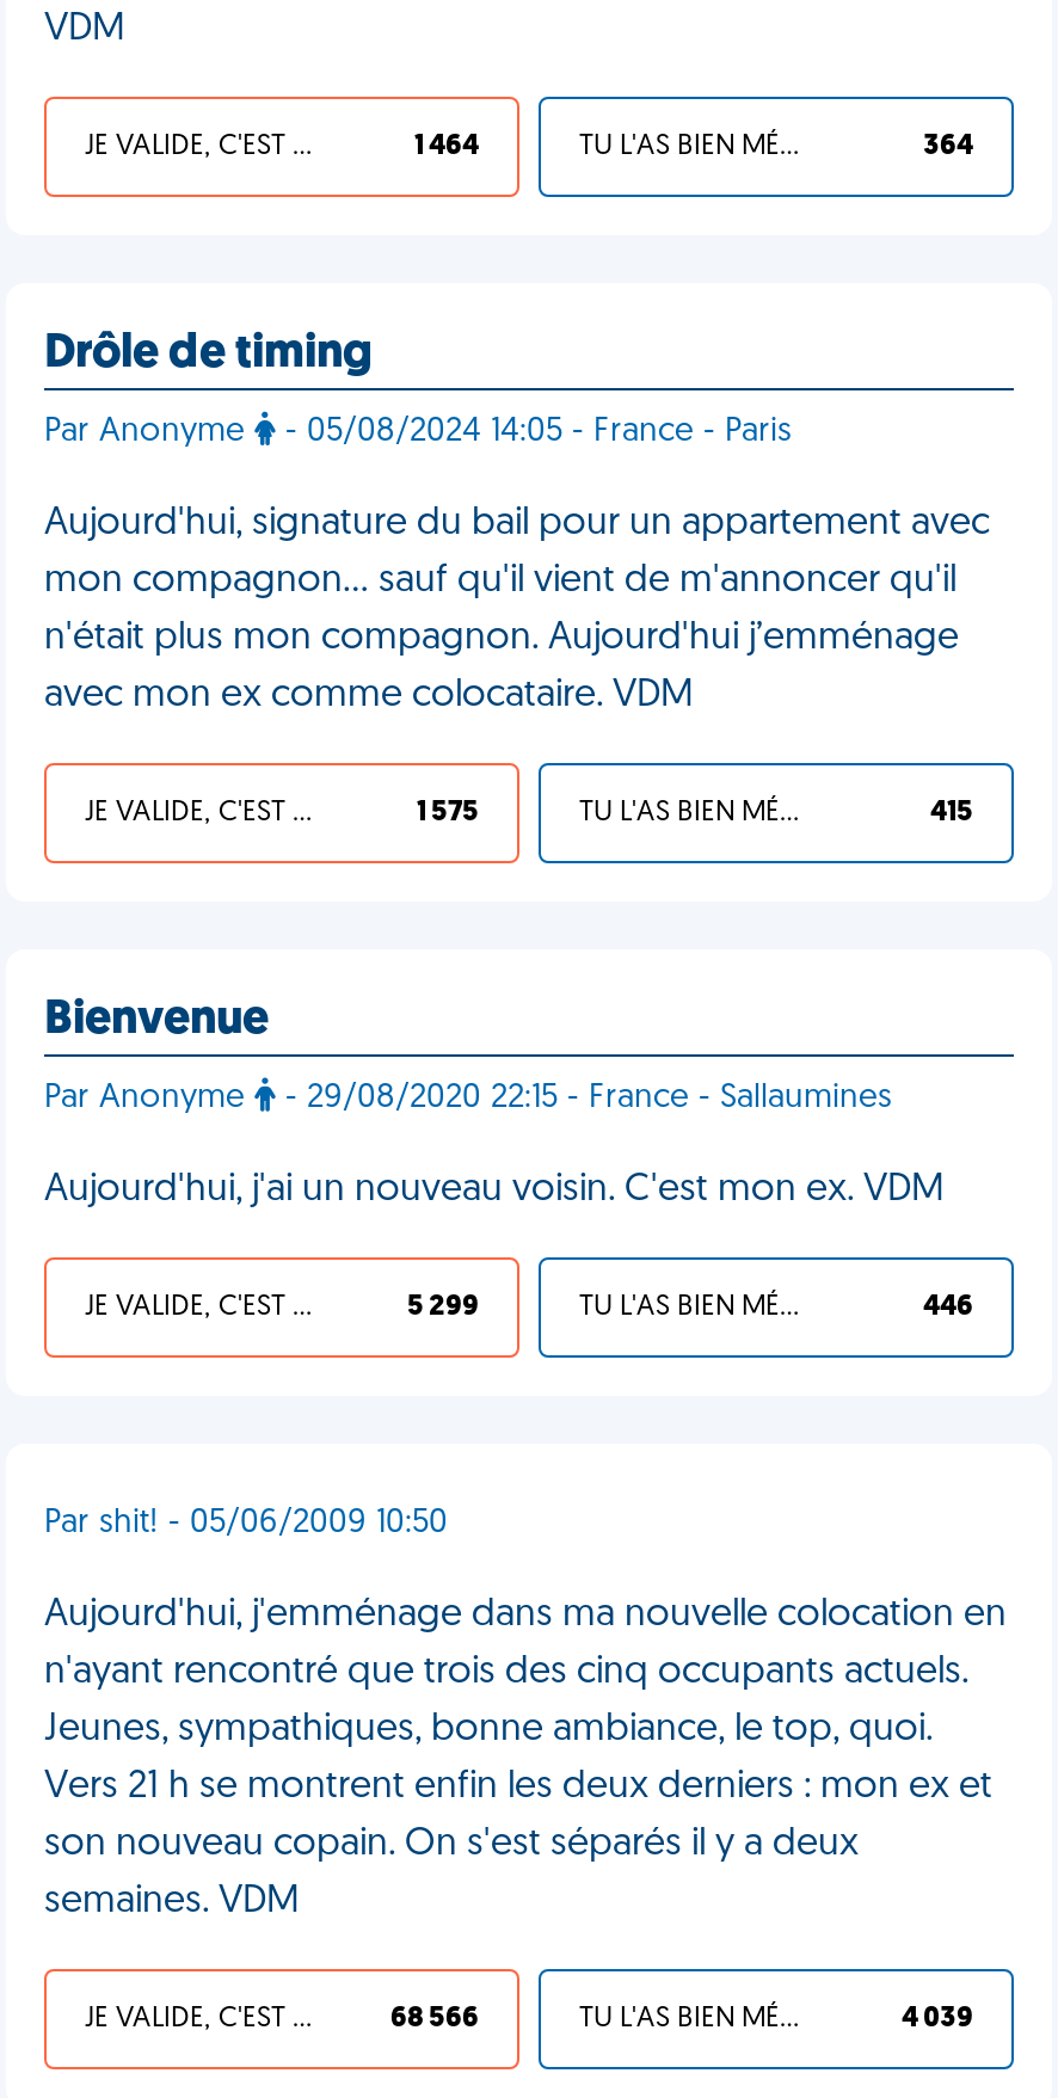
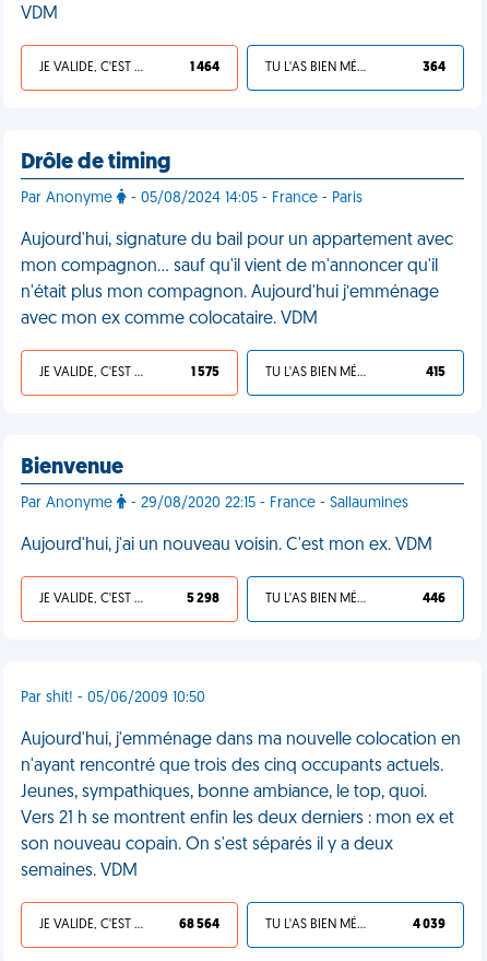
[407,1293,479,1322] 5 299 -> [187,593,219,606] 5 298
[390,2005,479,2034] 68 566 -> [179,918,219,931] 68 564

